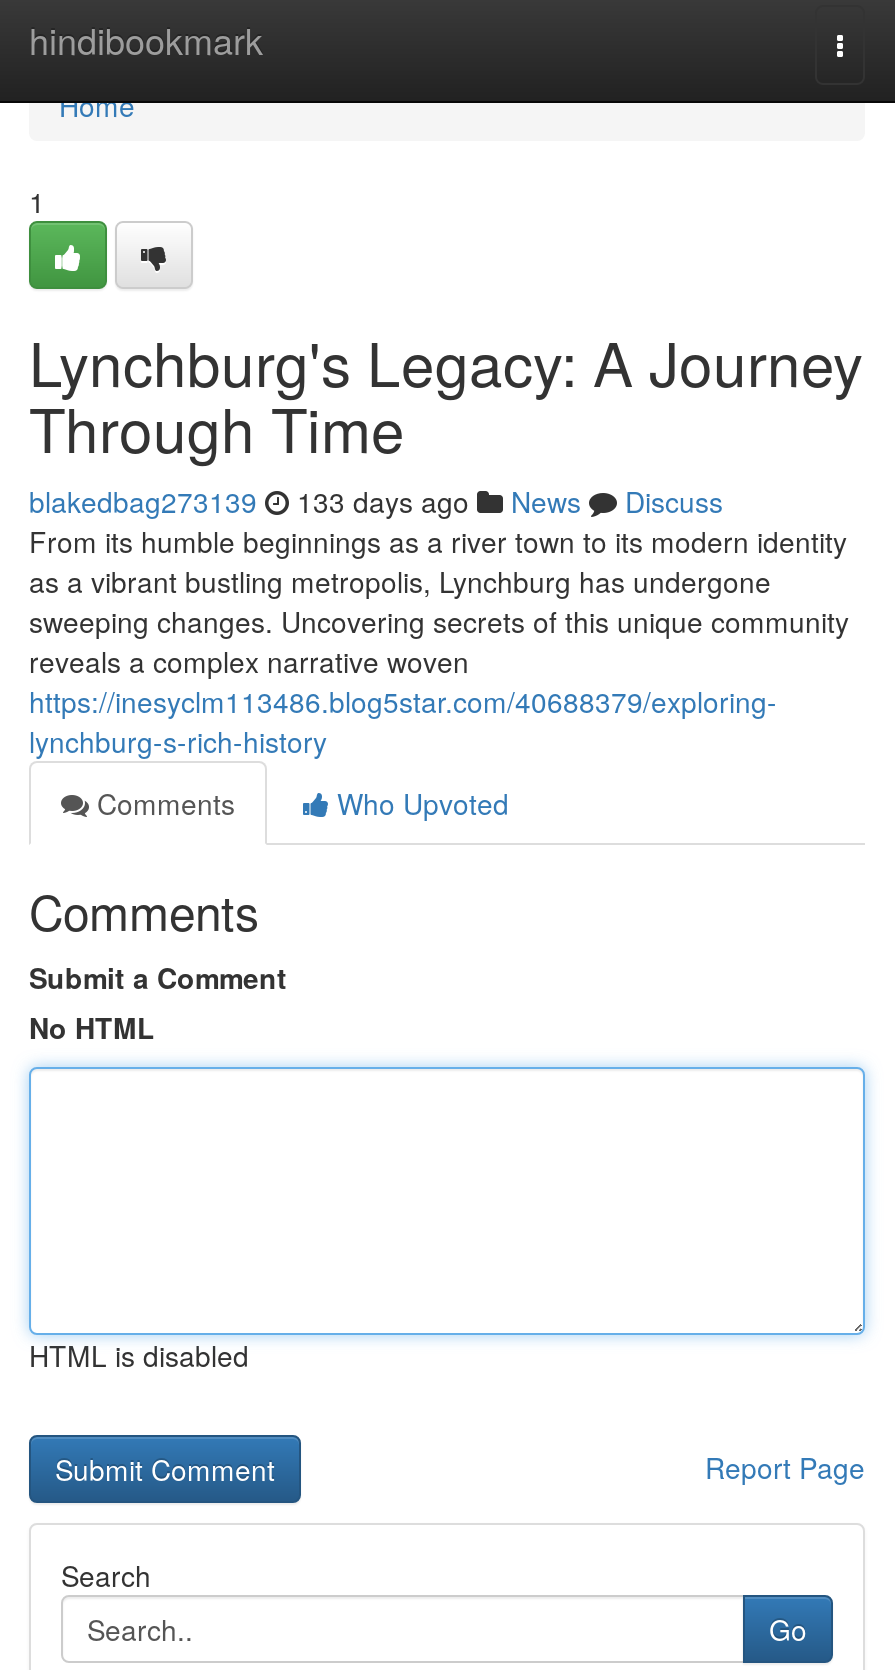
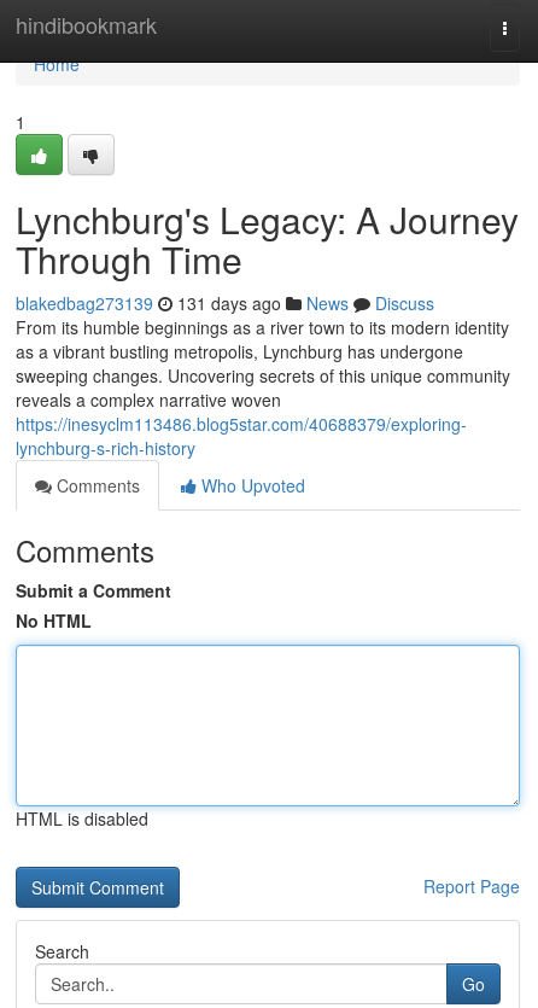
[29,481,723,521] blakedbag273139 133 days ago News Discuss -> [16,291,434,315] blakedbag273139 131 days ago News Discuss

